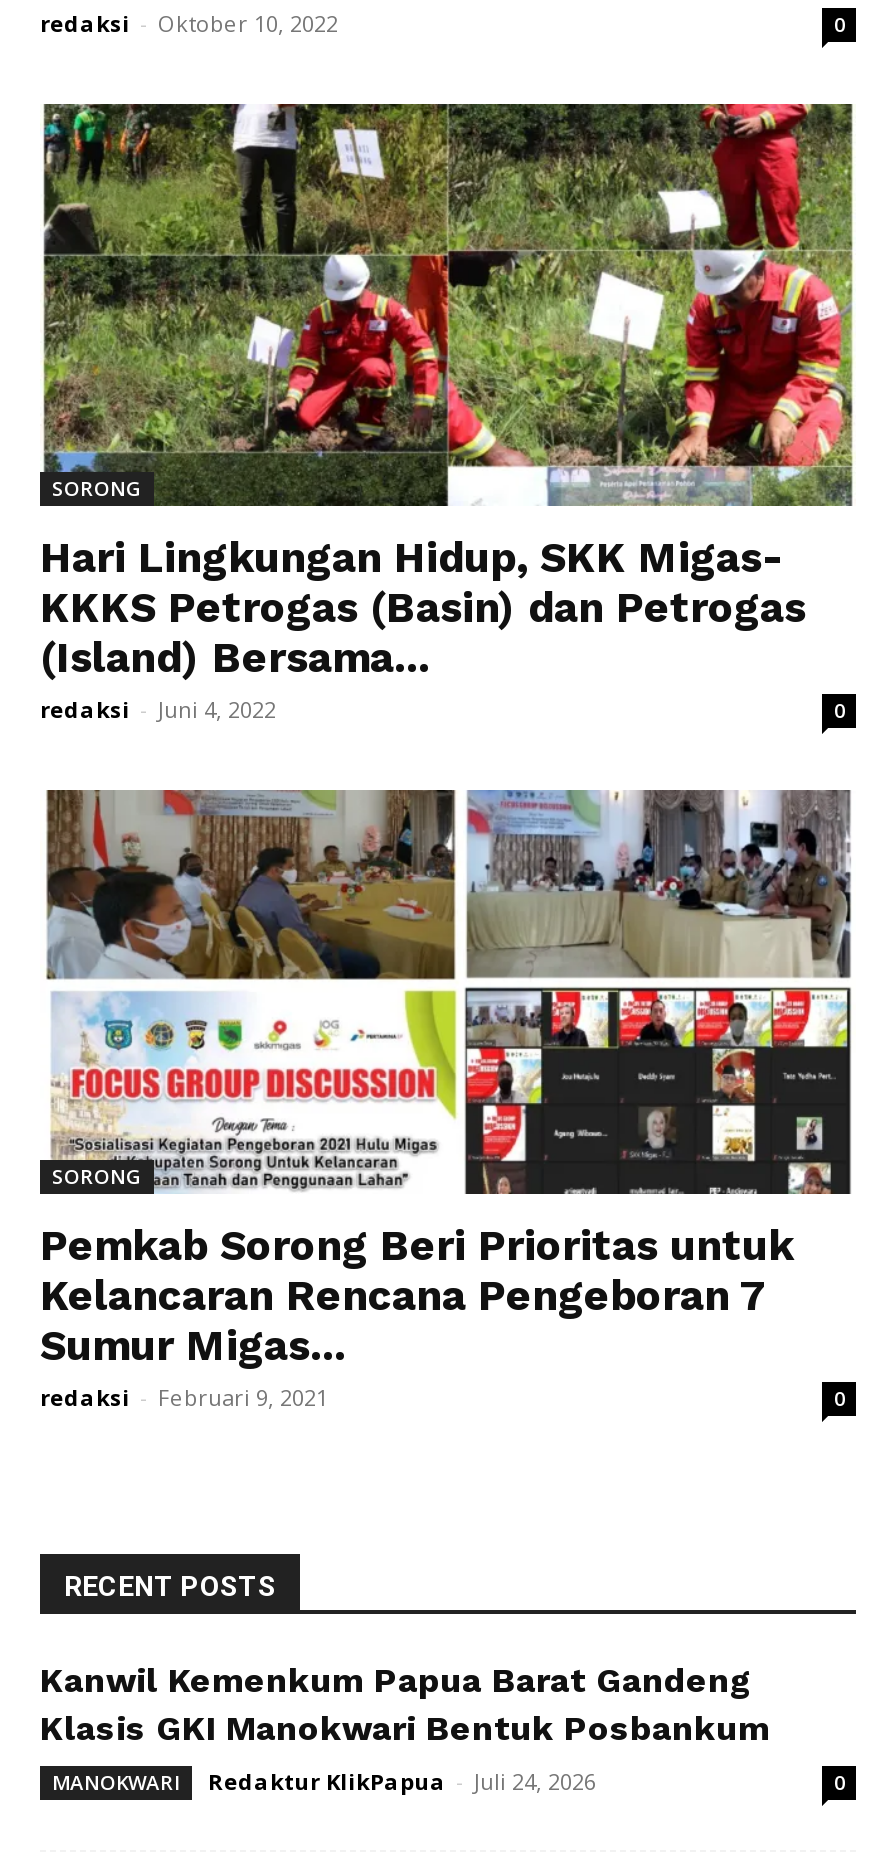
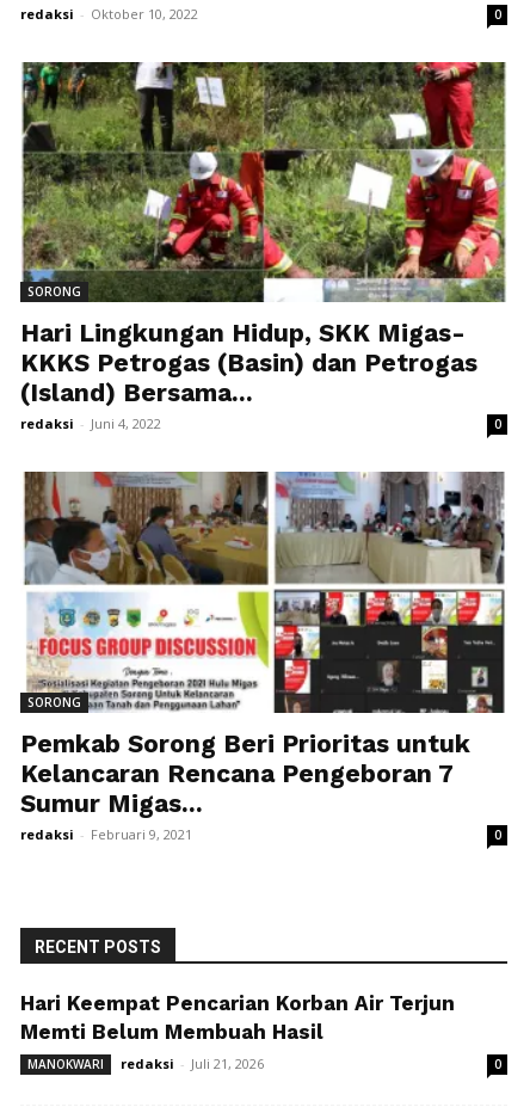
[40,1660,770,1748] Kanwil Kemenkum Papua Barat Gandeng | Klasis GKI Manokwari Bentuk Posbankum -> [20,991,455,1044] Hari Keempat Pencarian Korban Air Terjun | Memti Belum Membuah Hasil
[208,1766,596,1796] Redaktur KlikPapua - Juli 24, 2026 -> [121,1054,264,1072] redaksi - Juli 21, 2026

